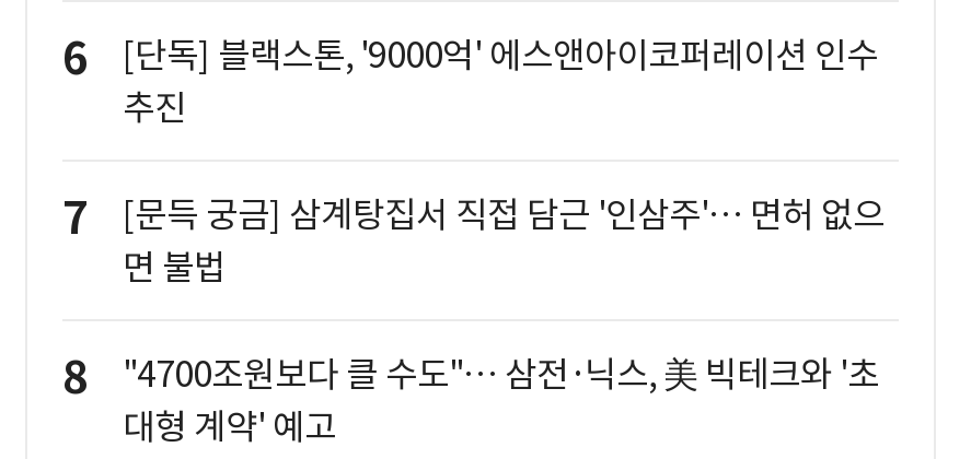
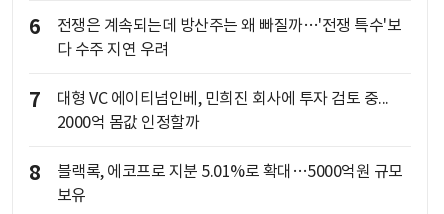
[123,33,878,129] [단독] 블랙스톤, '9000억' 에스앤아이코퍼레이션 인수 | 추진 -> [56,15,401,59] 전쟁은 계속되는데 방산주는 왜 빠질까…'전쟁 특수'보 | 다 수주 지연 우려
[123,192,885,289] [문득 궁금] 삼계탕집서 직접 담근 '인삼주'… 면허 없으 | 면 불법 -> [56,88,388,132] 대형 VC 에이티넘인베, 민희진 회사에 투자 검토 중... | 2000억 몸값 인정할까
[123,352,879,448] "4700조원보다 클 수도"… 삼전·닉스, 美 빅테크와 '초 | 대형 계약' 예고 -> [56,161,402,205] 블랙록, 에코프로 지분 5.01%로 확대…5000억원 규모 | 보유

